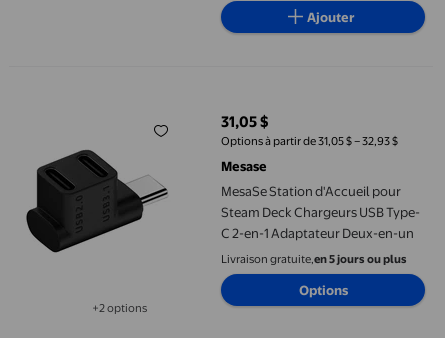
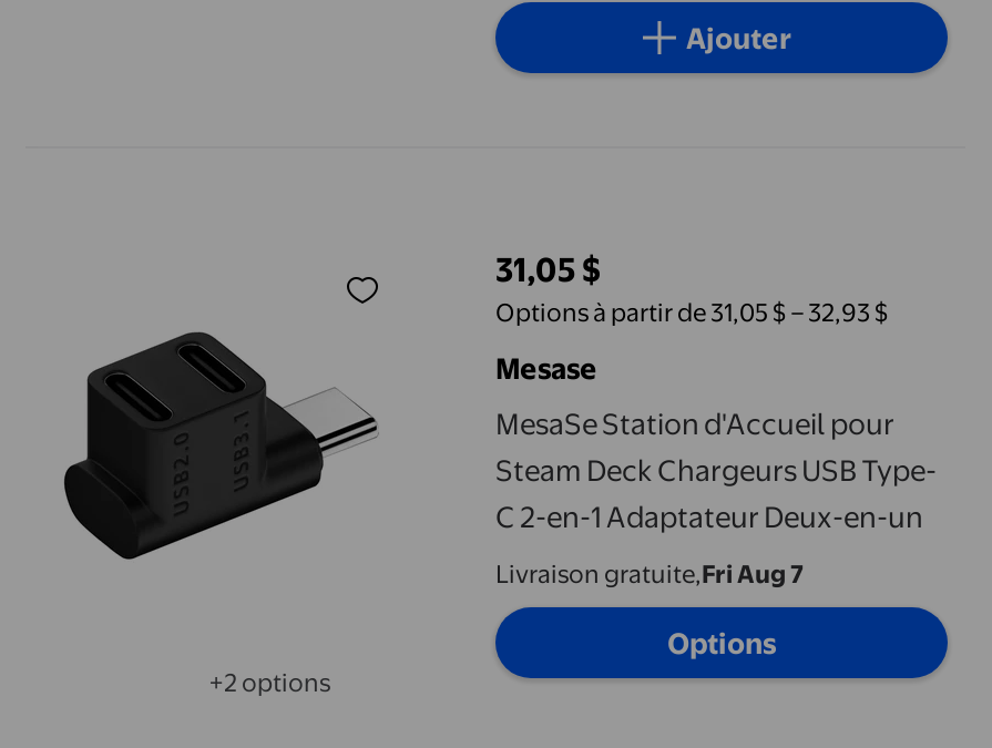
[221,252,407,266] Livraison gratuite,en 5 jours ou plus -> [495,559,804,590] Livraison gratuite,Fri Aug 7

